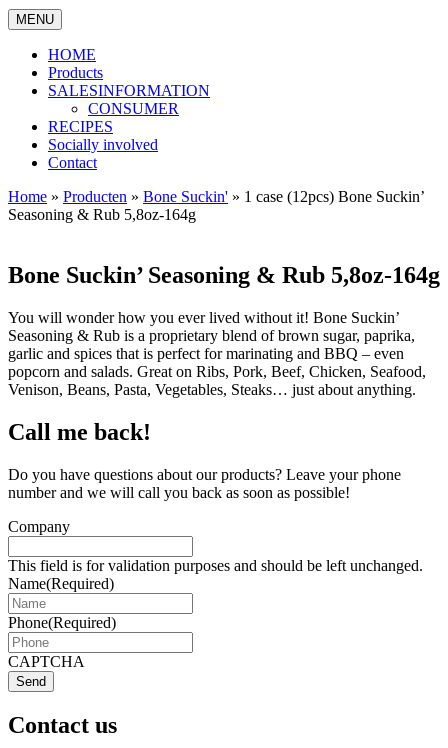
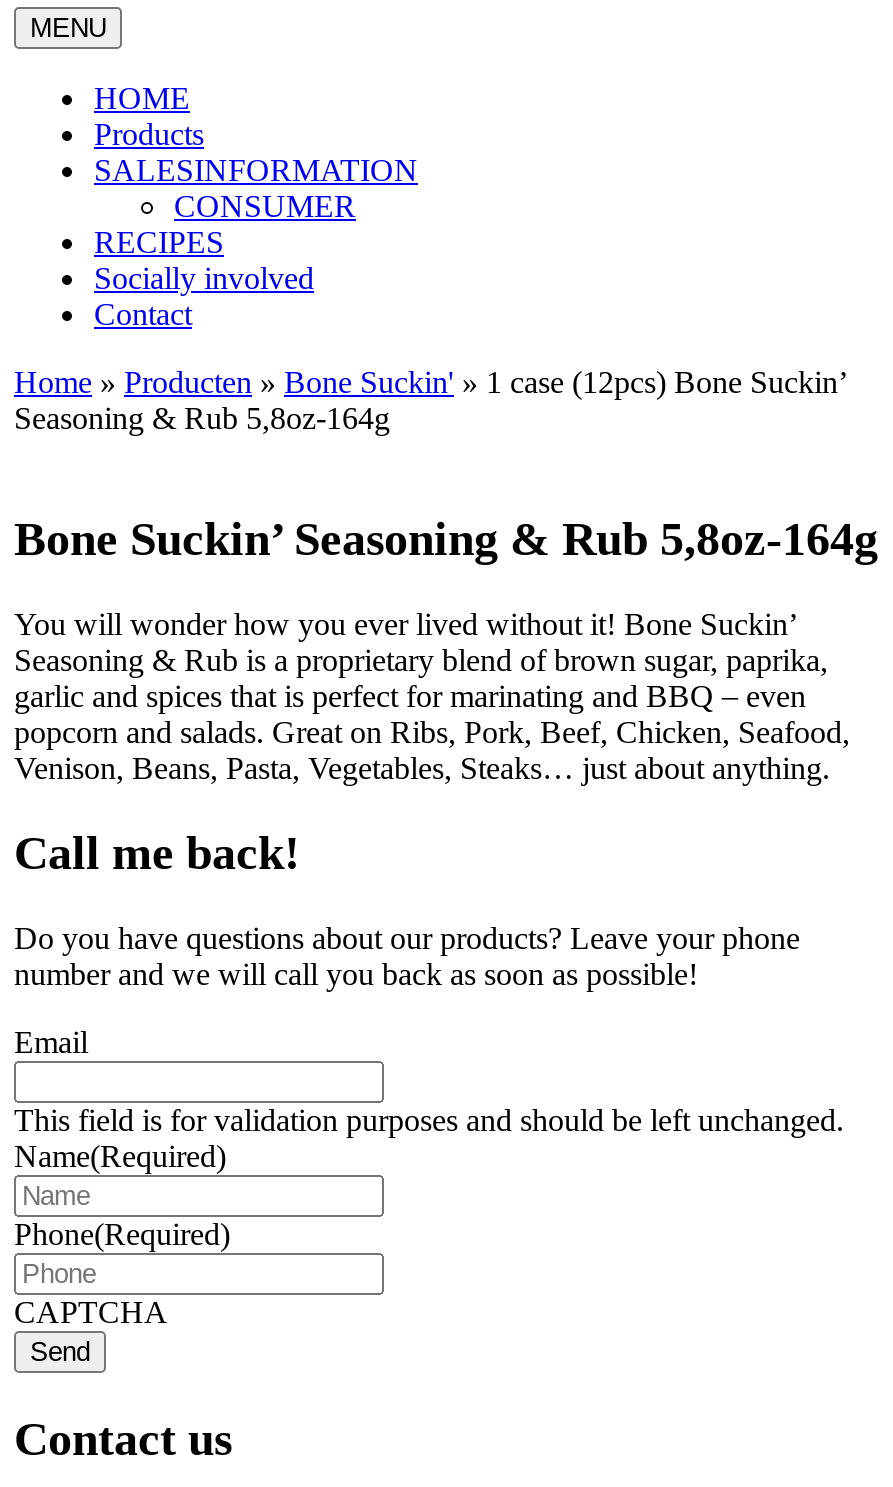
[8,518,70,535] Company -> [14,1024,88,1058] Email

